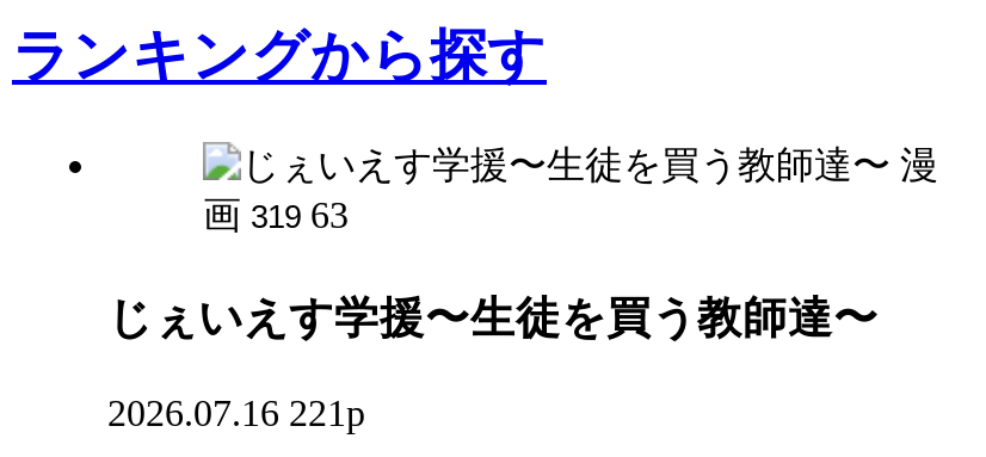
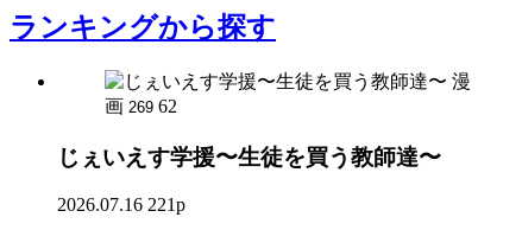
[203,194,349,235] 画 319 63 -> [105,96,177,116] 画 269 62

